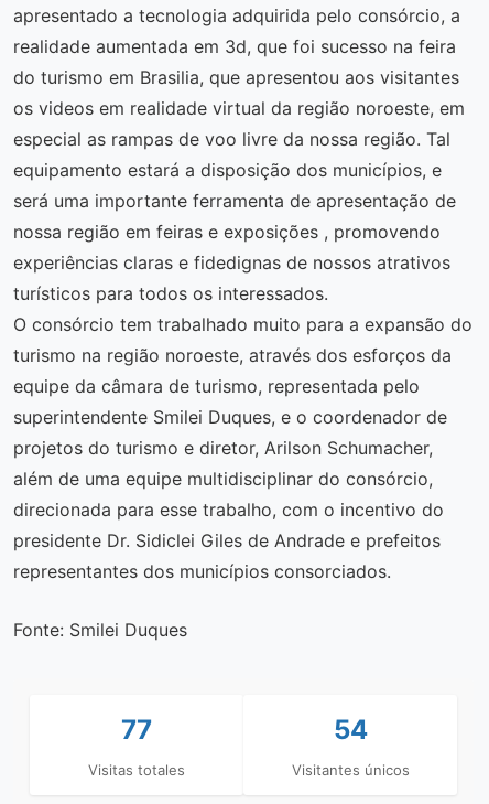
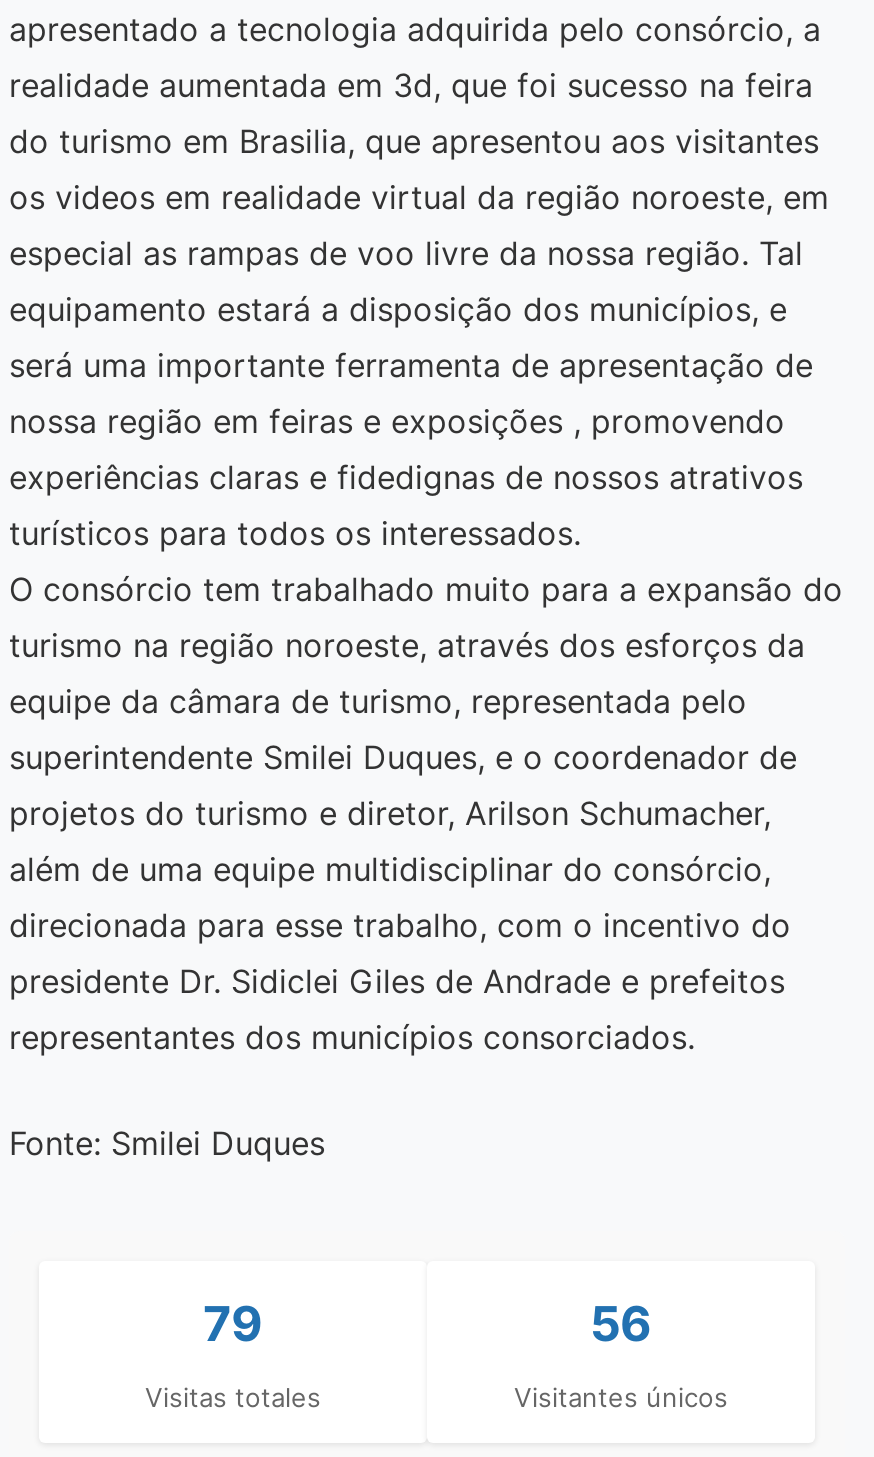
[121,714,152,746] 77 -> [203,1294,263,1352] 79
[333,714,367,746] 54 -> [590,1294,652,1352] 56

